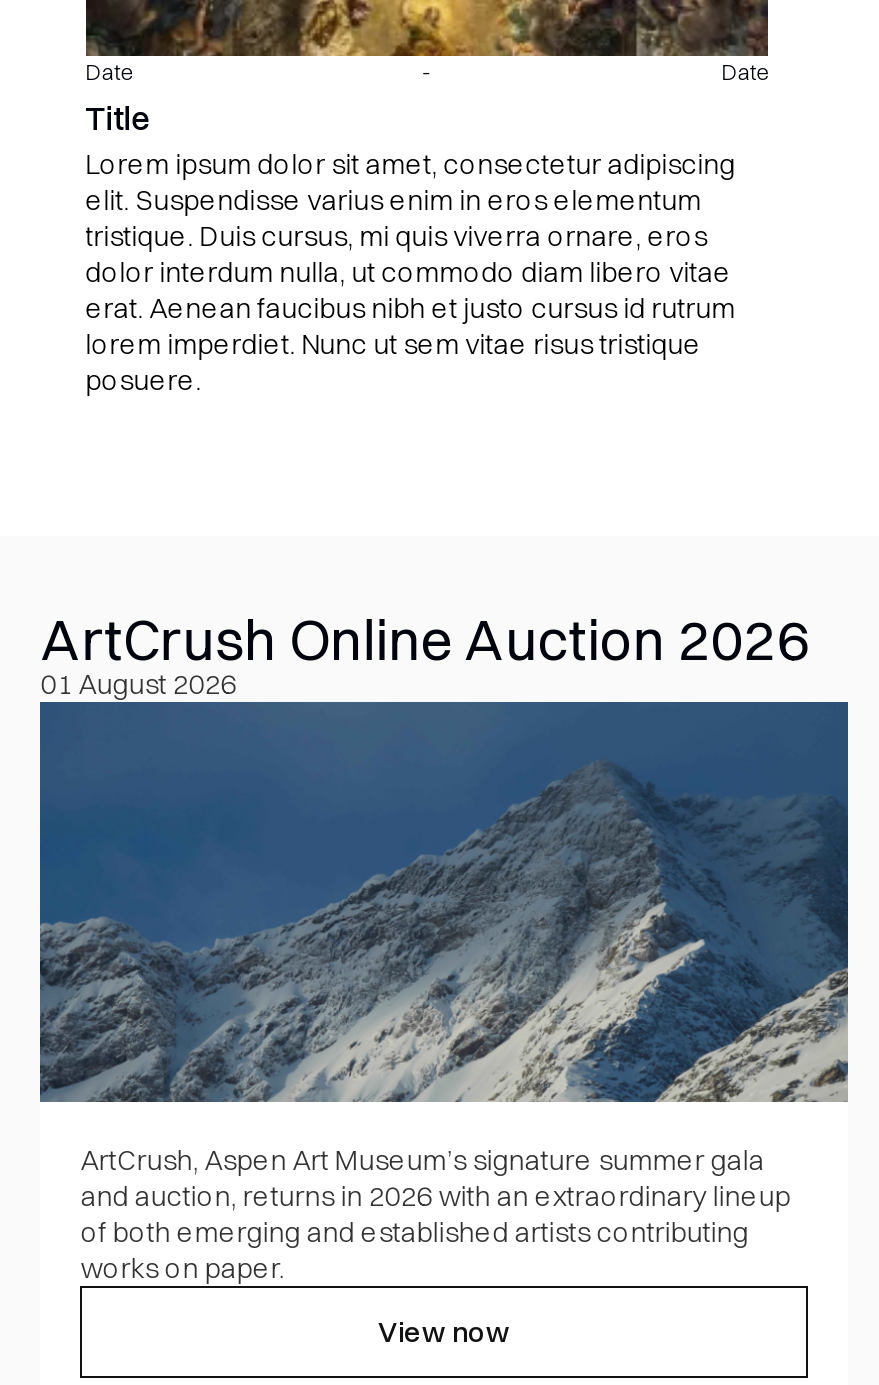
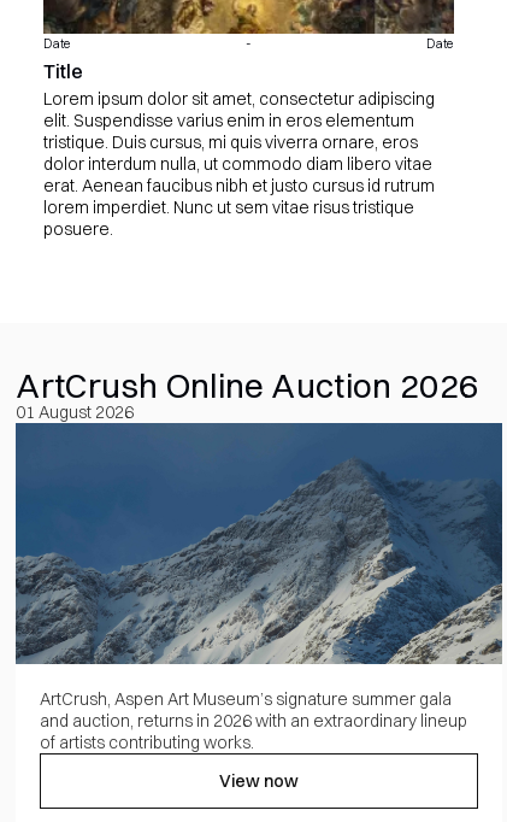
[81,1213,749,1285] of both emerging and established artists contributing | works on paper. -> [40,731,255,753] of artists contributing works.

